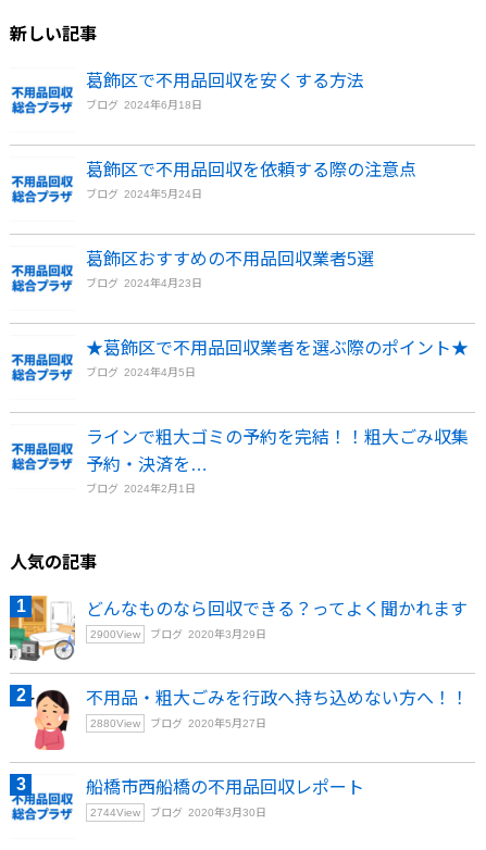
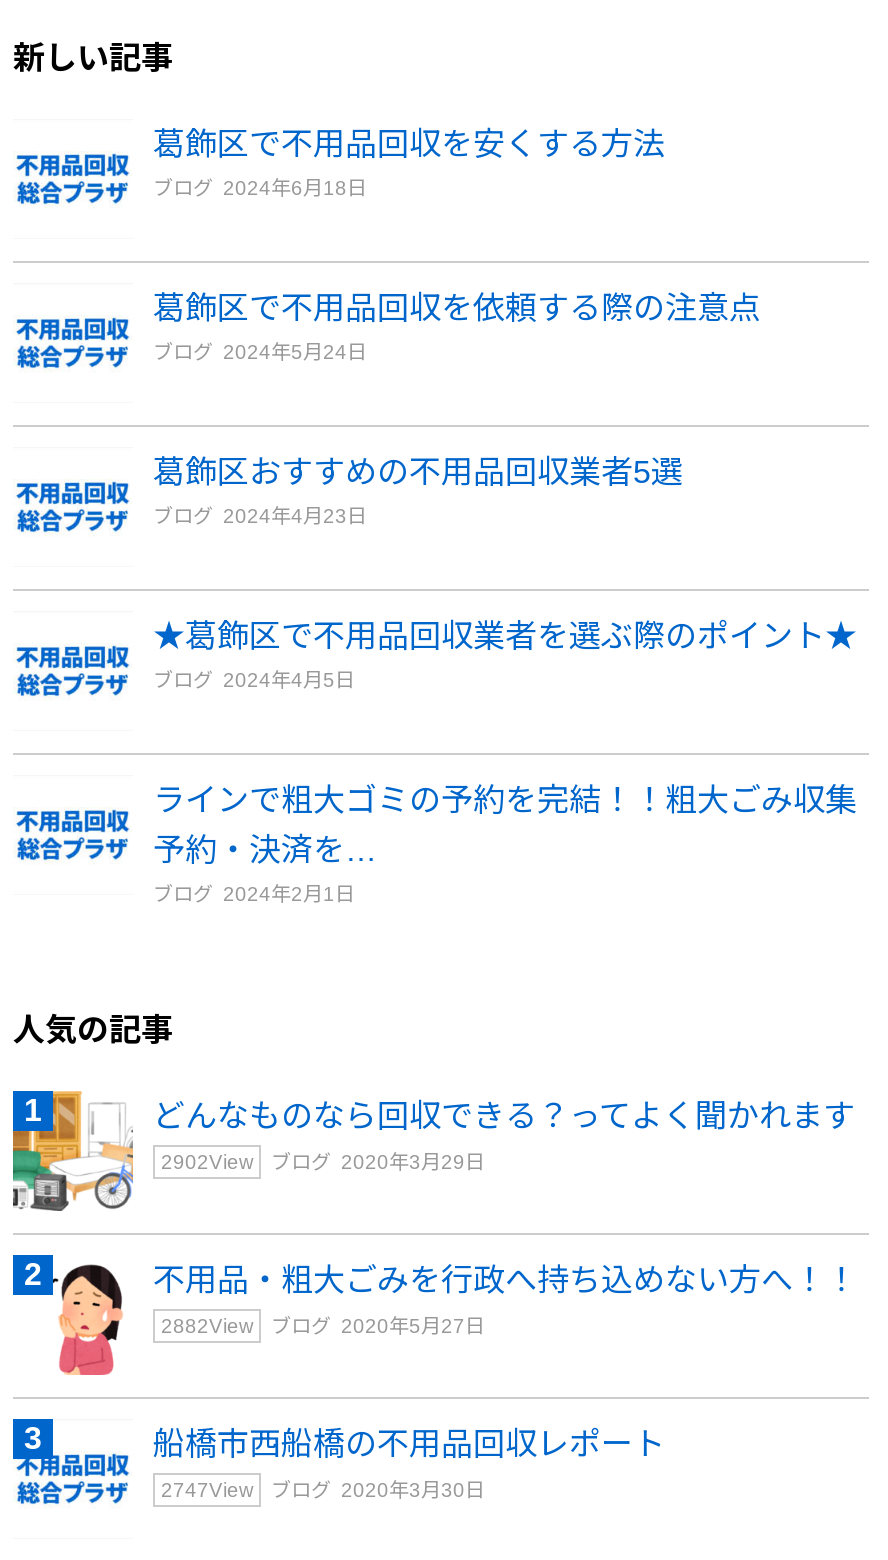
[90,628,266,640] 2900View ブログ 2020年3月29日 -> [161,1150,485,1172] 2902View ブログ 2020年3月29日
[90,717,266,729] 2880View ブログ 2020年5月27日 -> [161,1314,485,1336] 2882View ブログ 2020年5月27日
[90,806,266,818] 2744View ブログ 2020年3月30日 -> [161,1478,485,1500] 2747View ブログ 2020年3月30日

